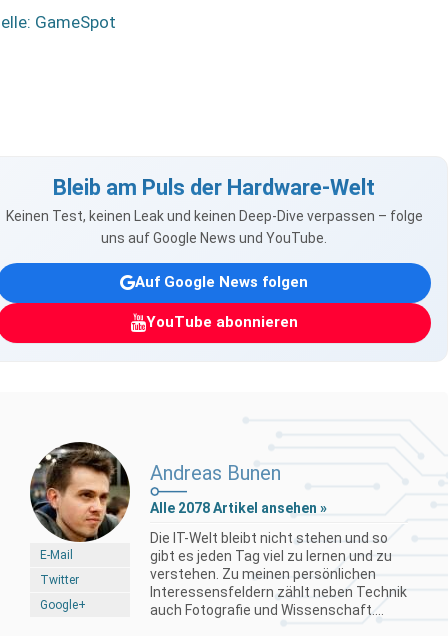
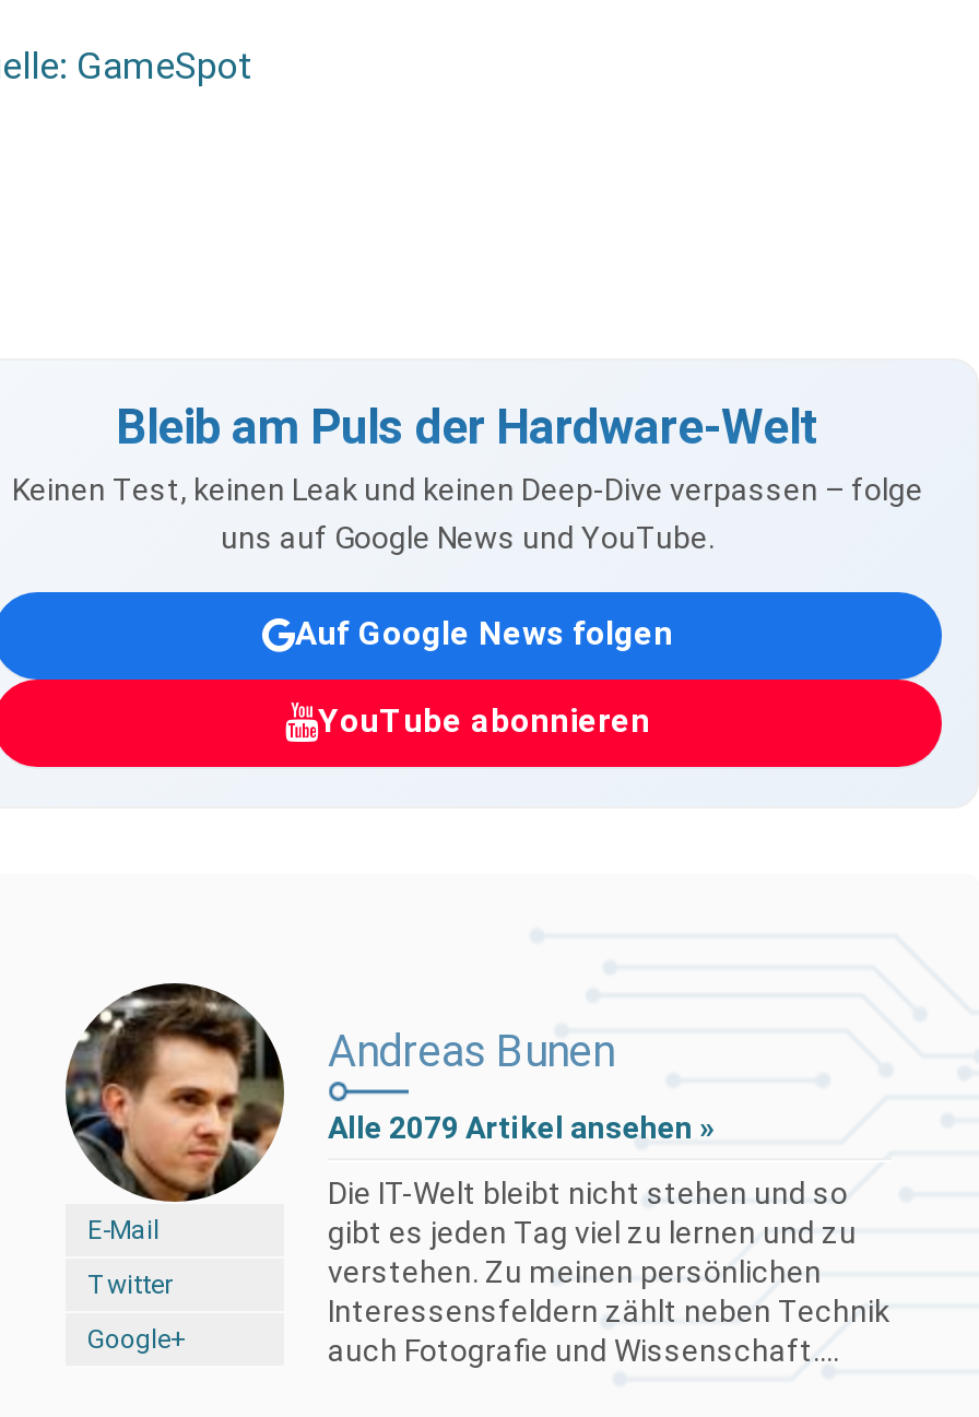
[150,500,327,516] Alle 2078 Artikel ansehen » -> [328,1109,715,1144] Alle 2079 Artikel ansehen »

